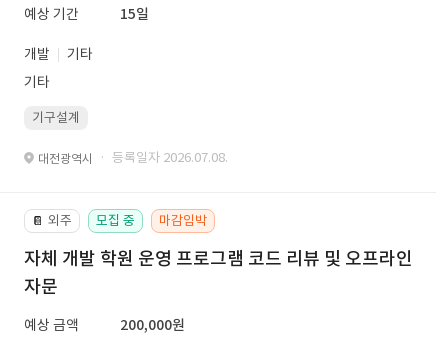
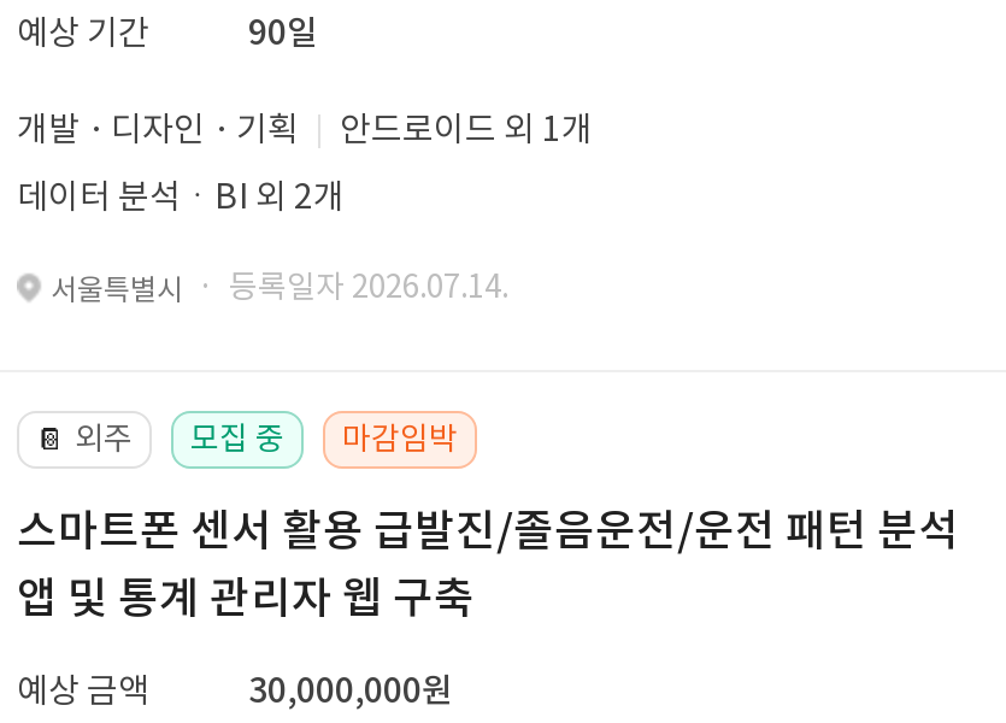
[24,5,228,166] 15일 | 개발 | 기타 | 기타 | 기구설계 | 대전광역시 · 등록일자 2026.07.08. -> [17,11,593,307] 90일 | 개발 · 디자인 · 기획 | 안드로이드 외 1개 | 데이터 분석ㆍBI 외 2개 | 서울특별시 · 등록일자 2026.07.14.
[24,247,413,298] 자체 개발 학원 운영 프로그램 코드 리뷰 및 오프라인 | 자문 -> [17,502,959,625] 스마트폰 센서 활용 급발진/졸음운전/운전 패턴 분석 | 앱 및 통계 관리자 웹 구축
[120,316,185,334] 200,000원 -> [248,669,453,712] 30,000,000원

